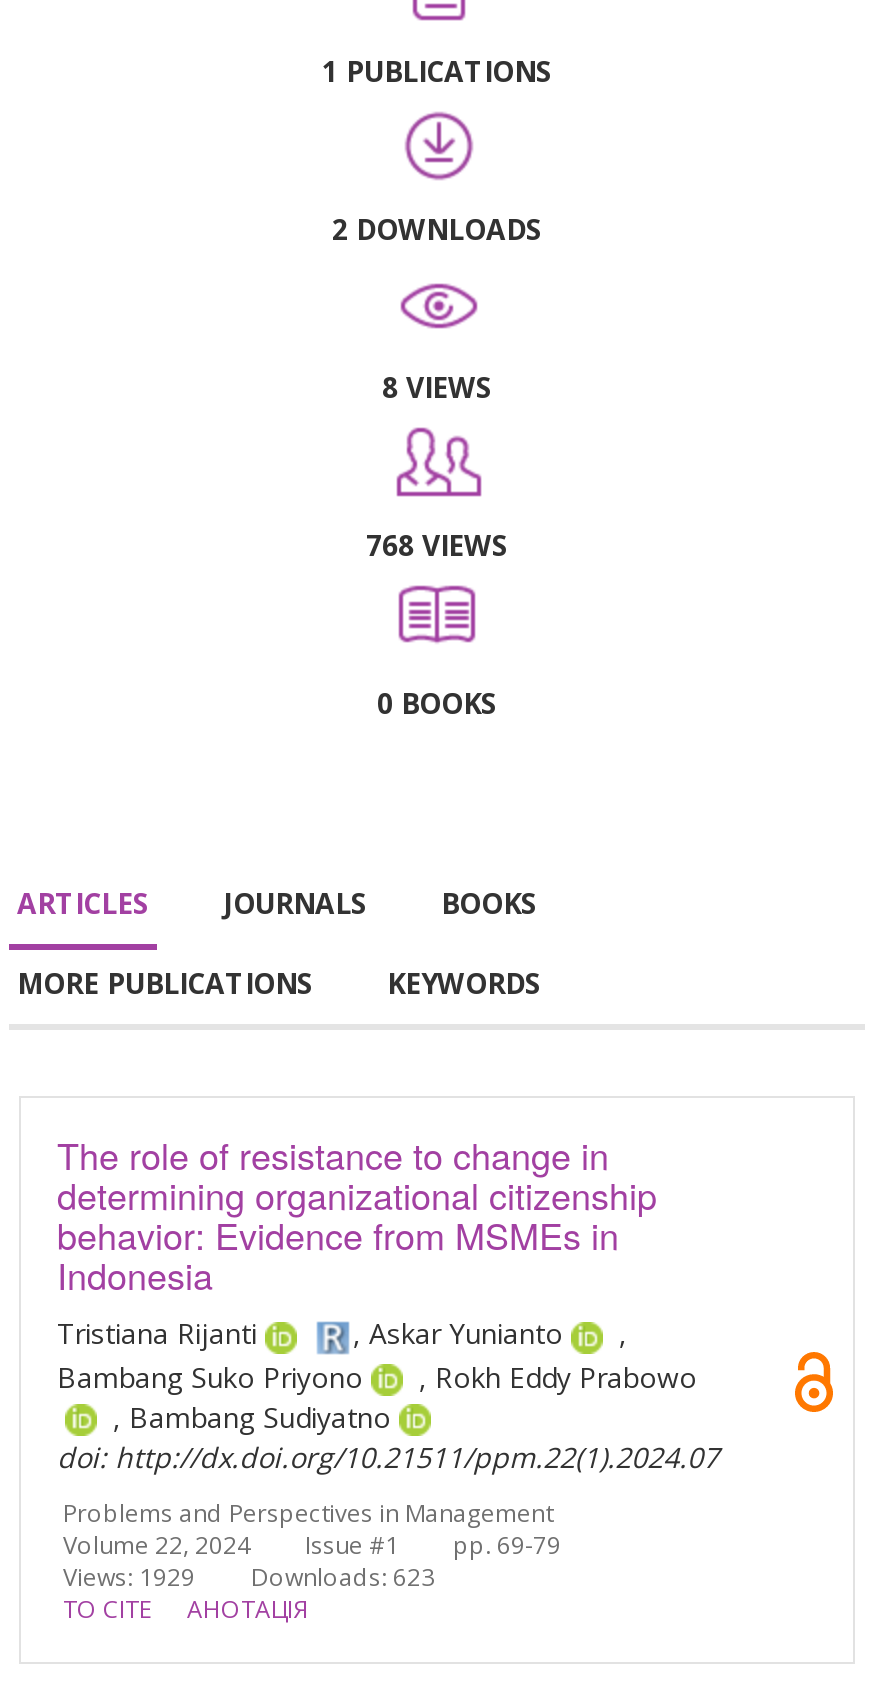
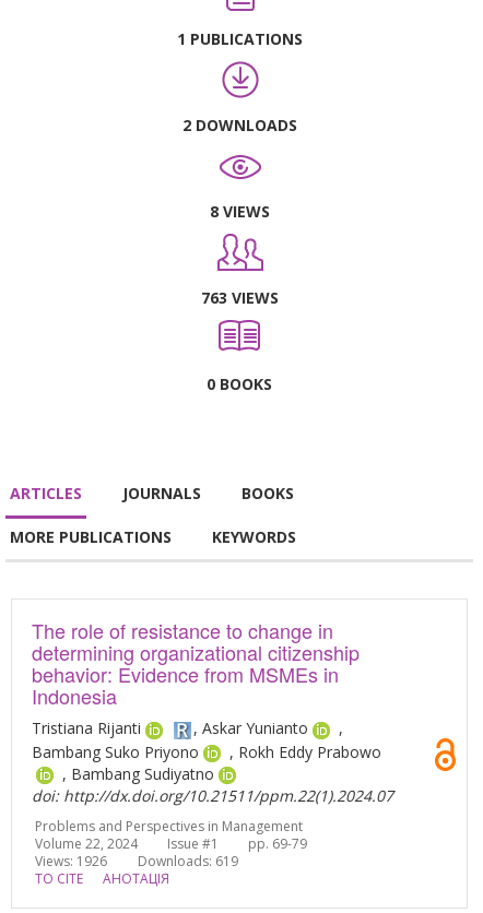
[366,527,508,565] 768 VIEWS -> [201,288,278,309] 763 VIEWS
[63,1559,195,1593] Views: 1929 -> [35,852,107,870] Views: 1926
[251,1559,435,1593] Downloads: 623 -> [138,852,238,870] Downloads: 619

